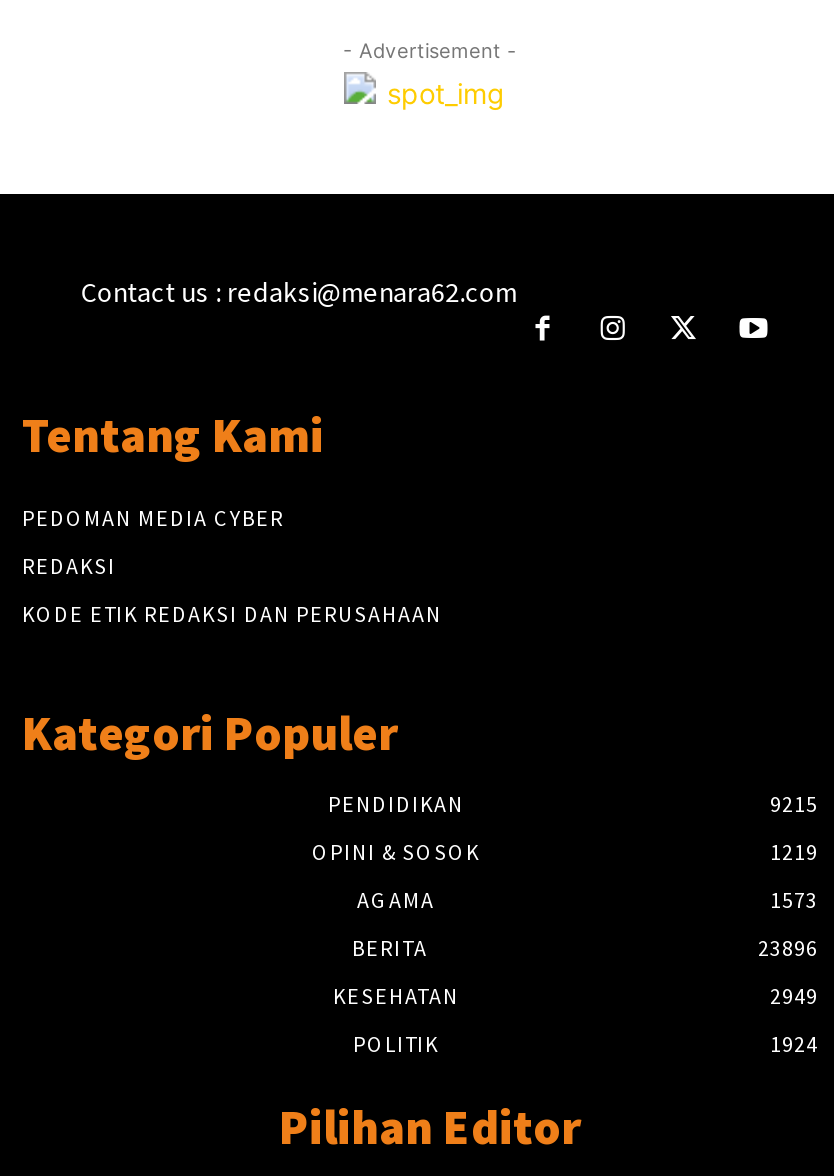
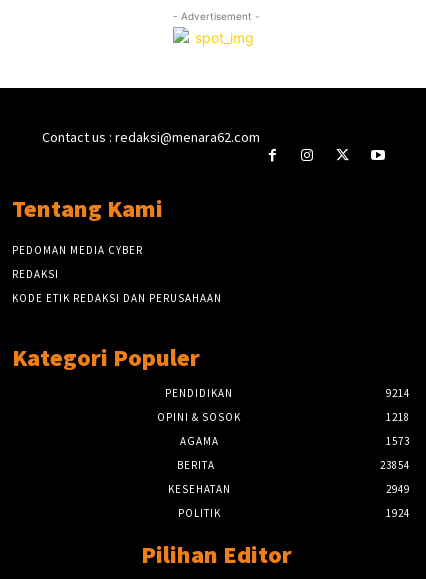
[770,790,818,818] 9215 -> [386,386,410,400] 9214
[770,838,818,866] 1219 -> [386,410,410,424] 1218
[758,934,818,962] 23896 -> [380,458,410,472] 23854

